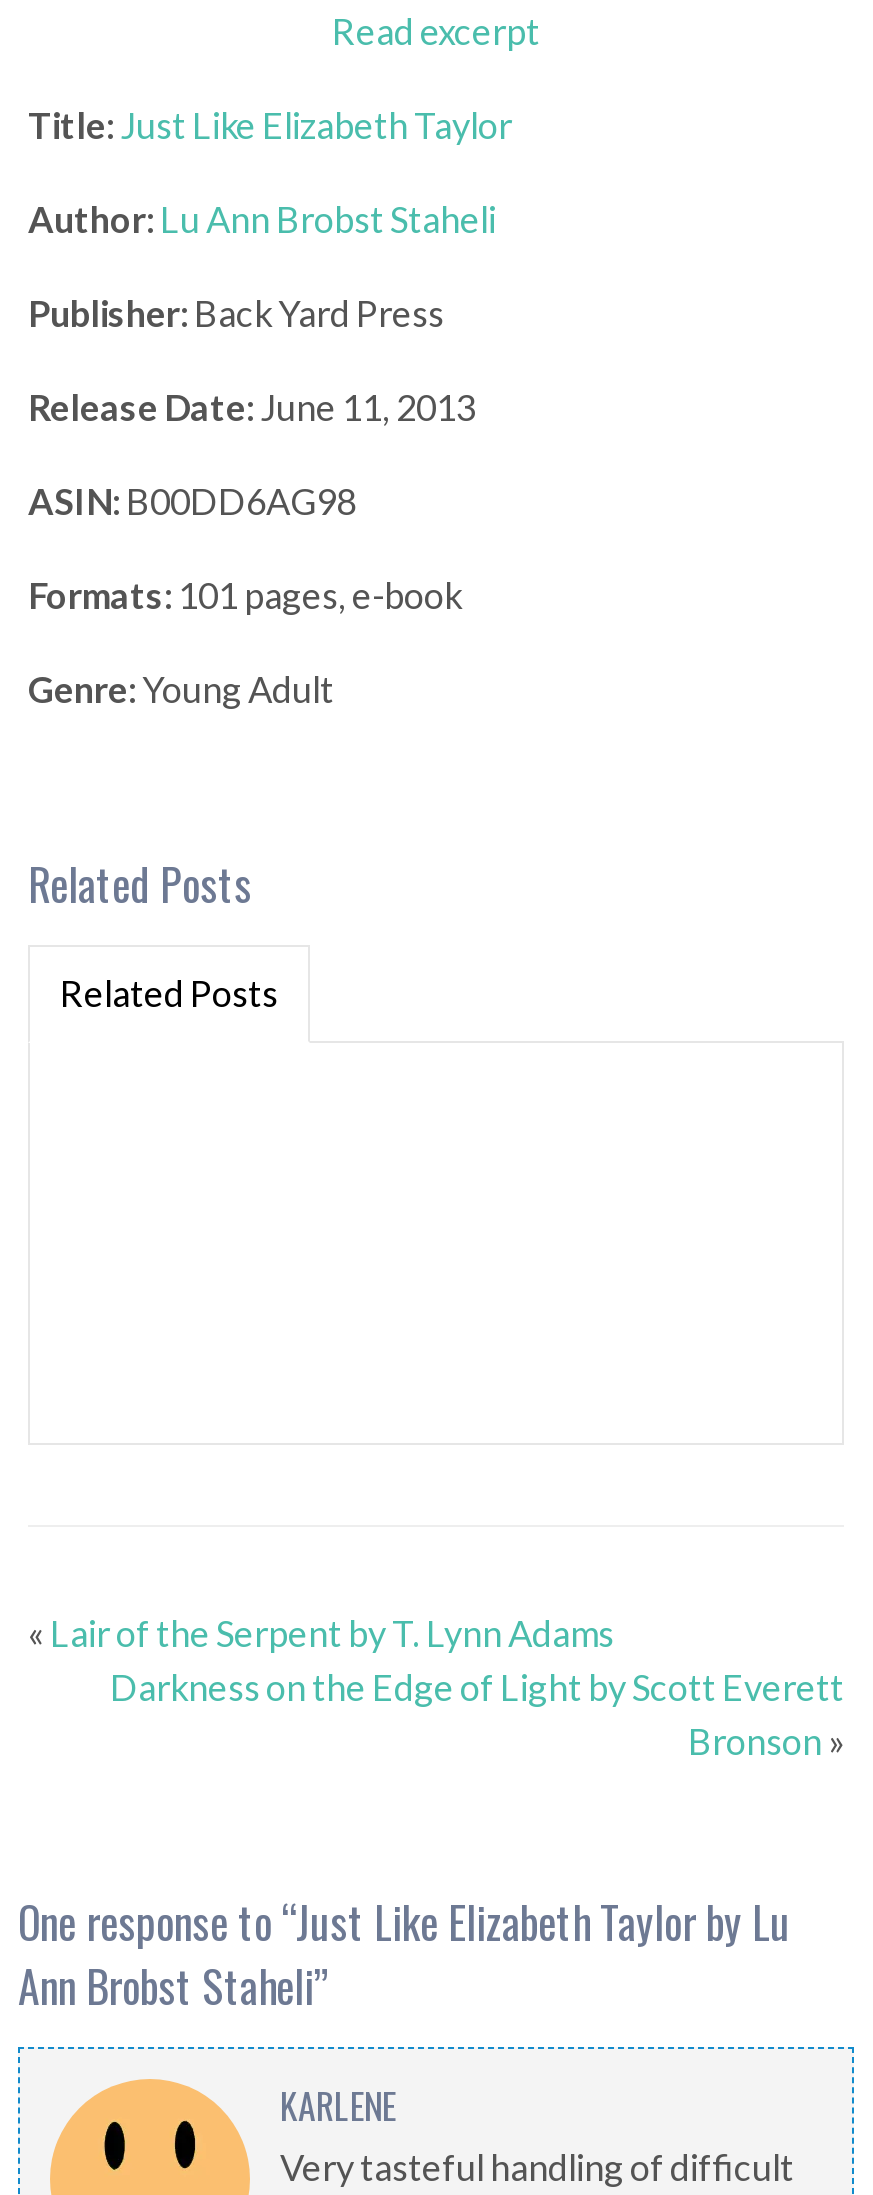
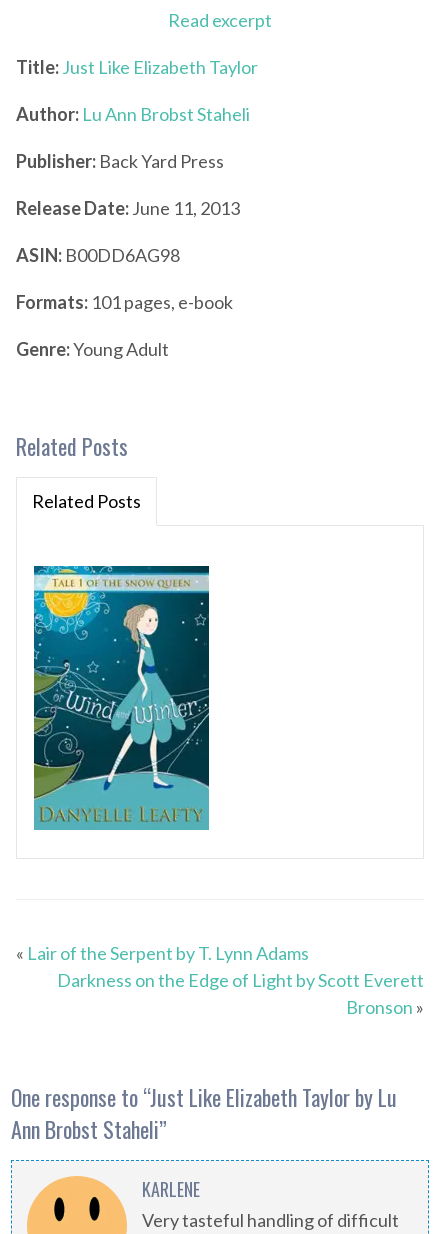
none -> [33,565,210,831] [image]

